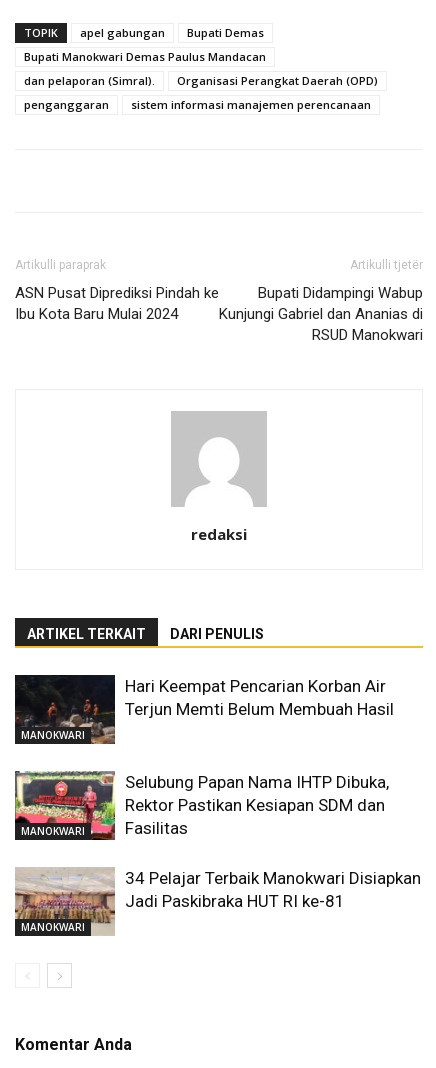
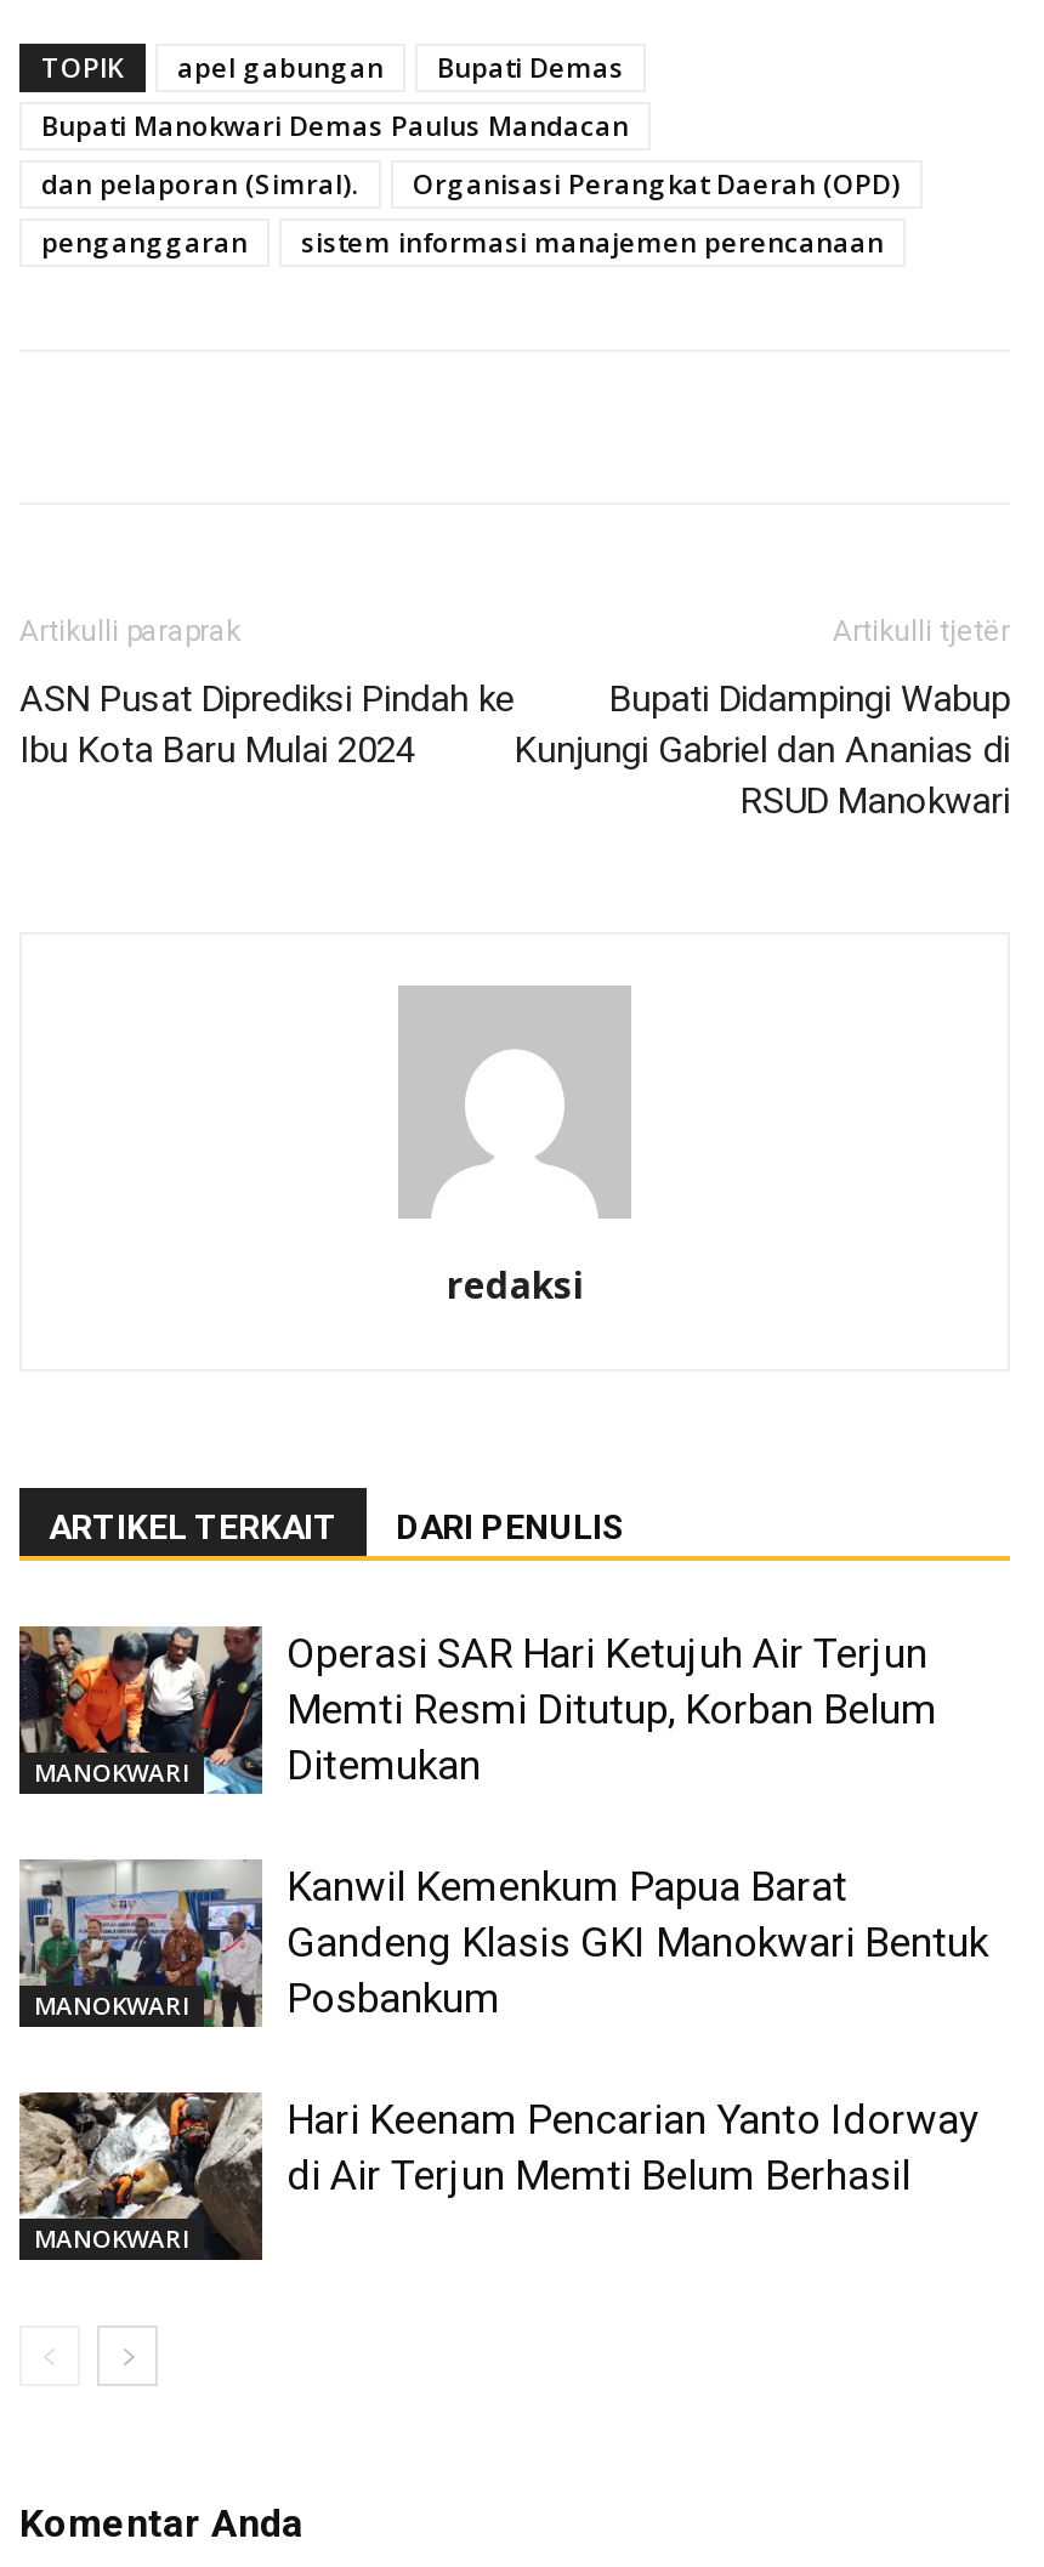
[14,674,394,745] [image] | Hari Keempat Pencarian Korban Air | Terjun Memti Belum Membuah Hasil -> [17,1624,937,1796] [image] | Operasi SAR Hari Ketujuh Air Terjun | Memti Resmi Ditutup, Korban Belum | Ditemukan
[14,771,389,840] [image] | Selubung Papan Nama IHTP Dibuka, | Rektor Pastikan Kesiapan SDM dan | Fasilitas -> [17,1859,988,2029] [image] | Kanwil Kemenkum Papua Barat | Gandeng Klasis GKI Manokwari Bentuk | Posbankum
[16,867,421,936] [image] | 34 Pelajar Terbaik Manokwari Disiapkan | Jadi Paskibraka HUT RI ke-81 -> [19,2090,978,2262] [image] | Hari Keenam Pencarian Yanto Idorway | di Air Terjun Memti Belum Berhasil

